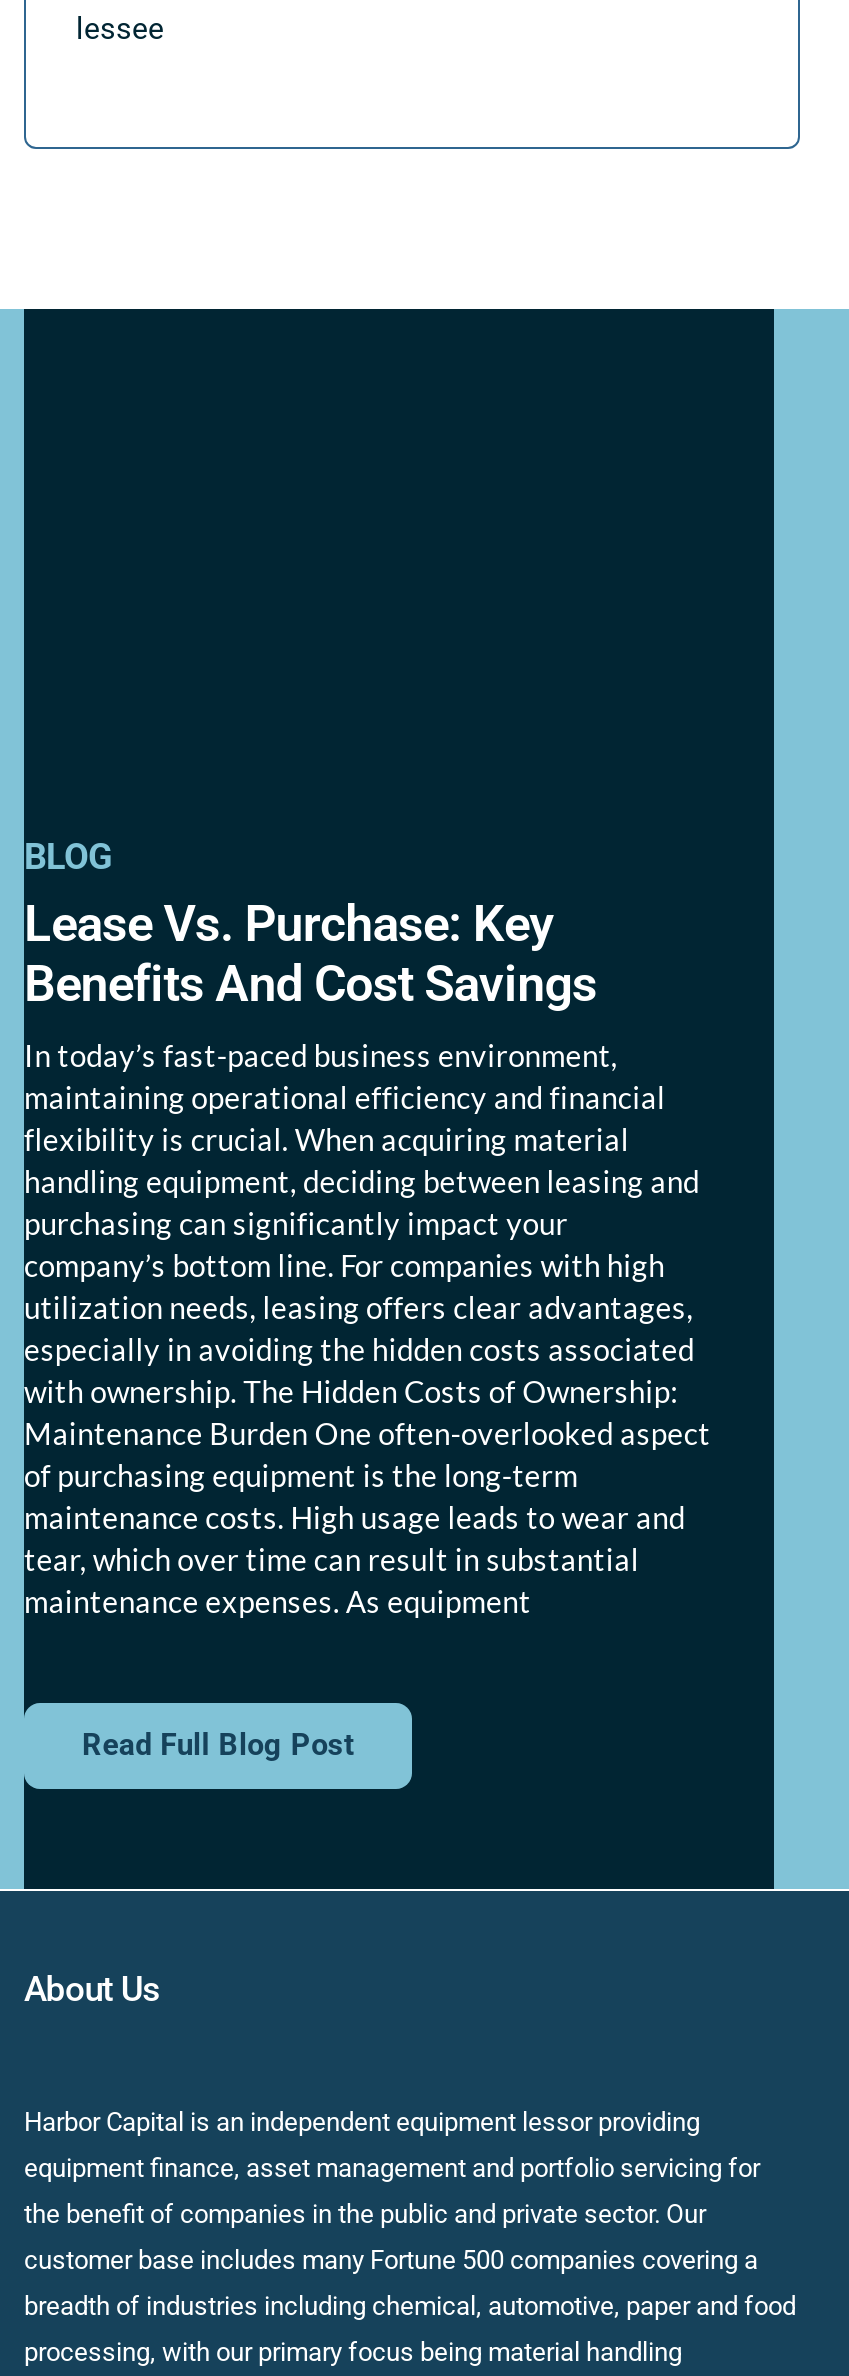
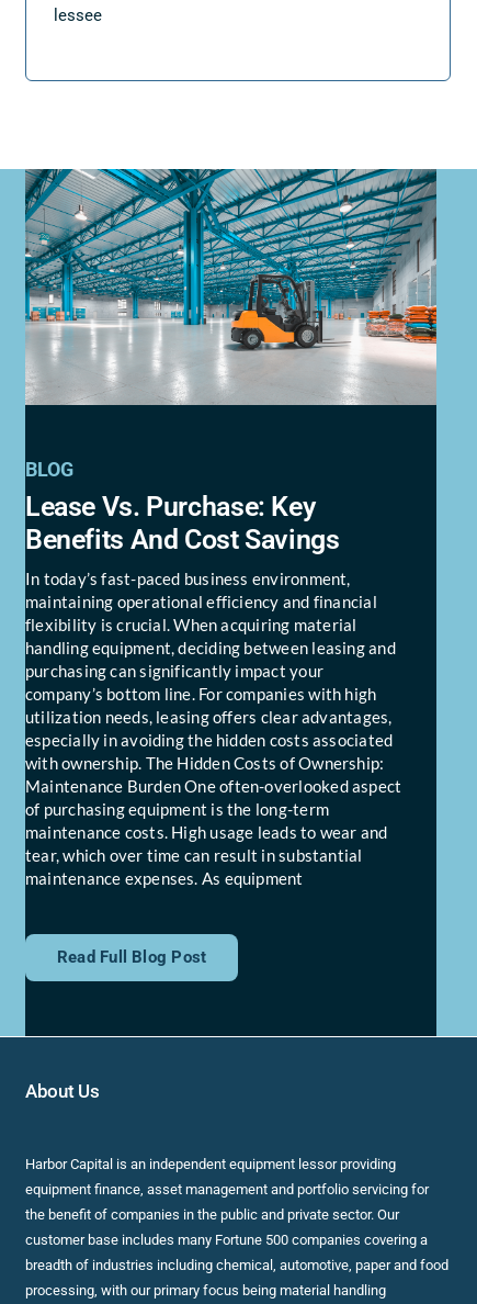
none -> [24,168,438,406] [image]

